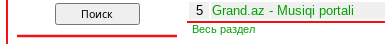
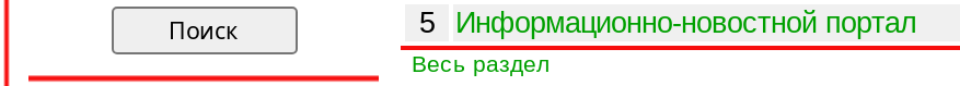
[212,3,354,18] Grand.az - Musiqi portali -> [455,7,917,39] Информационно-новостной портал

